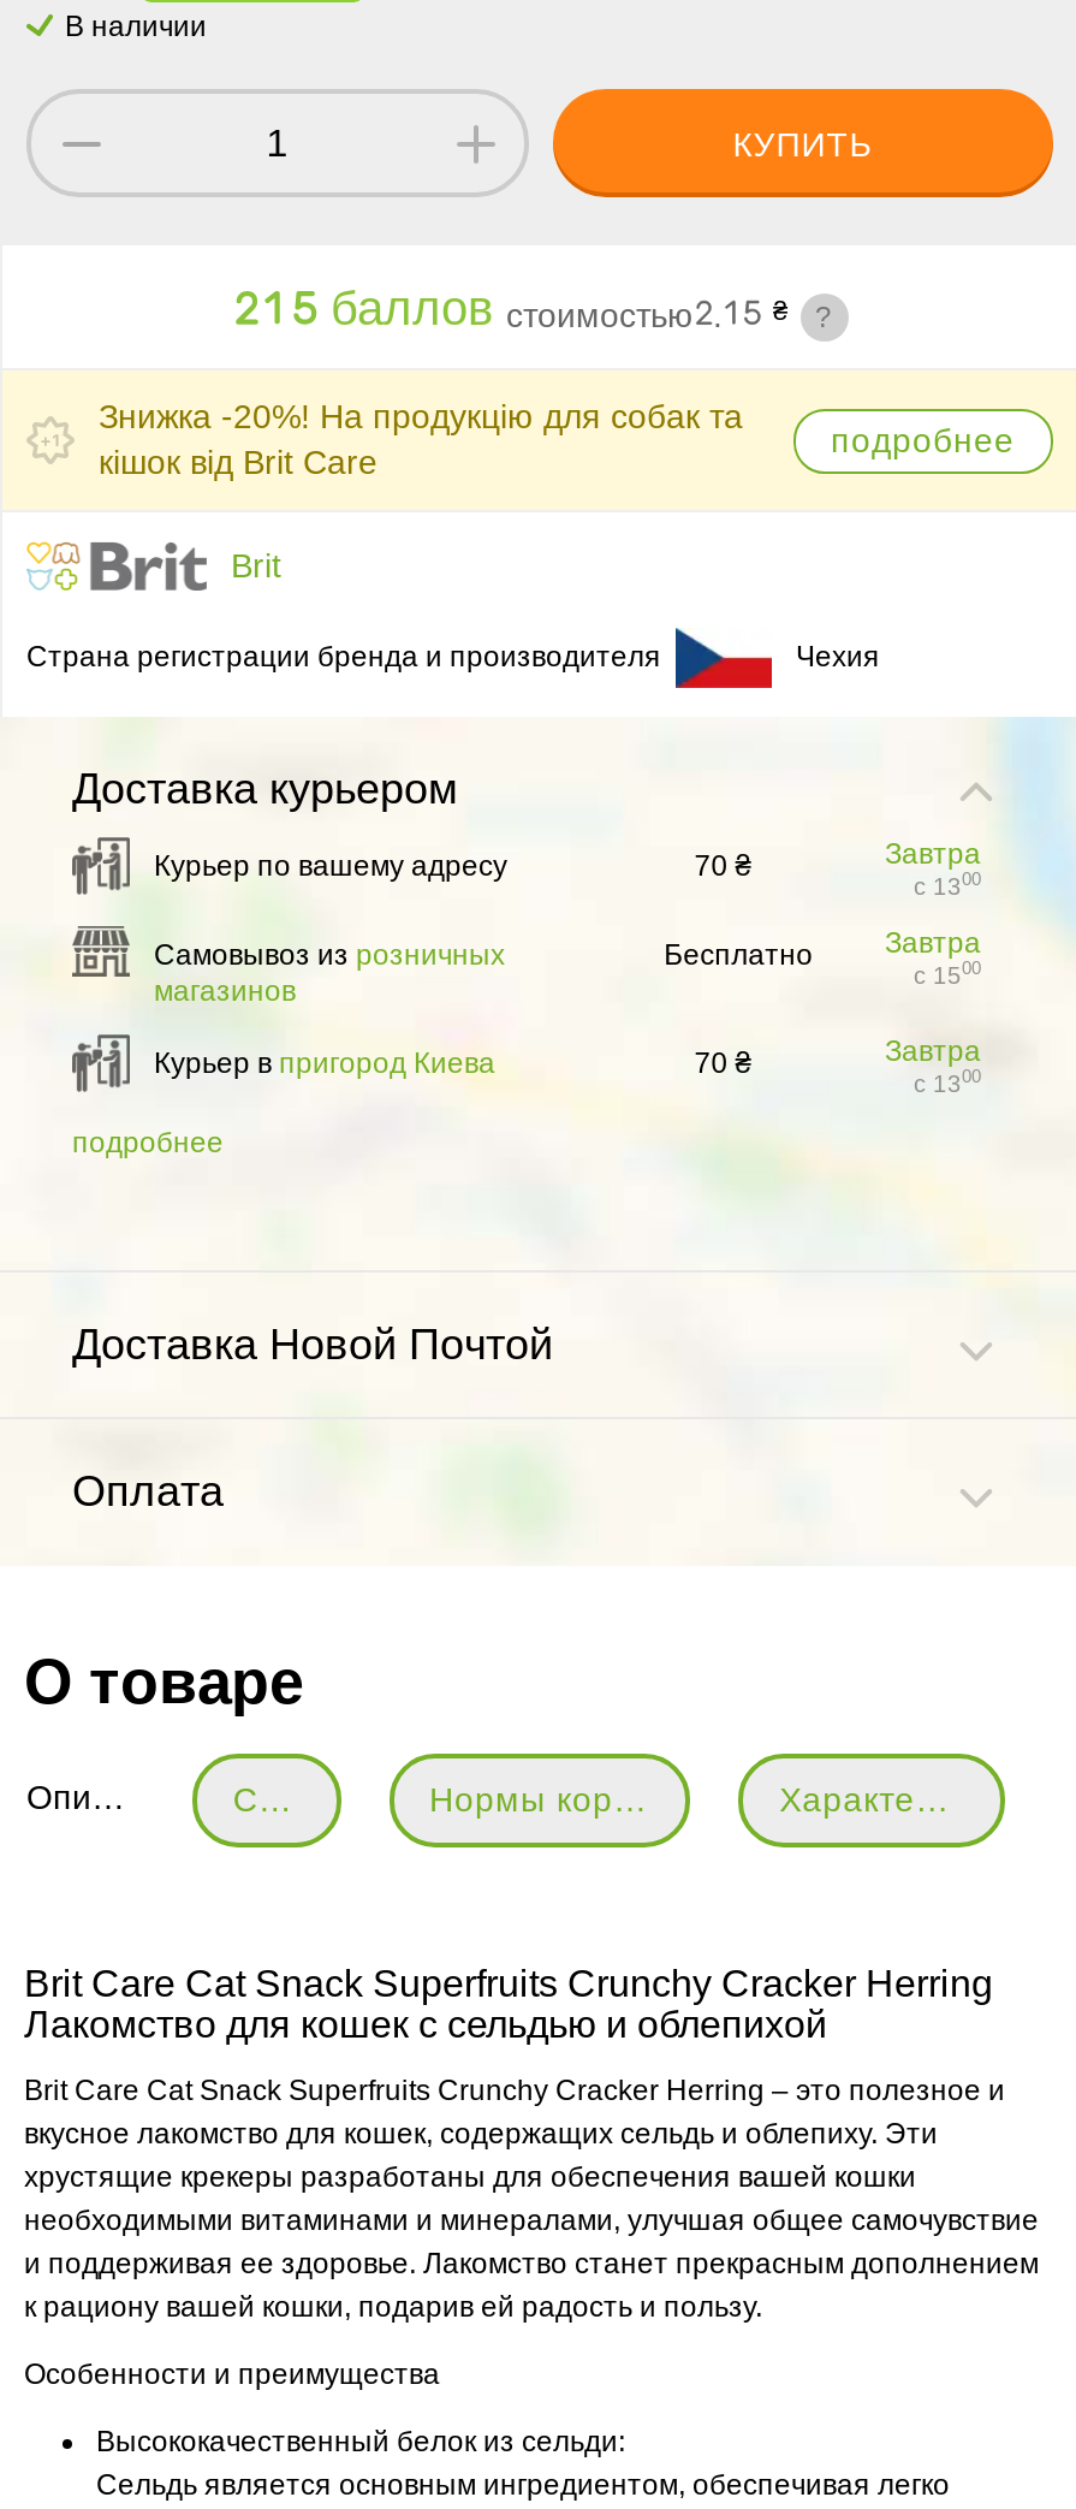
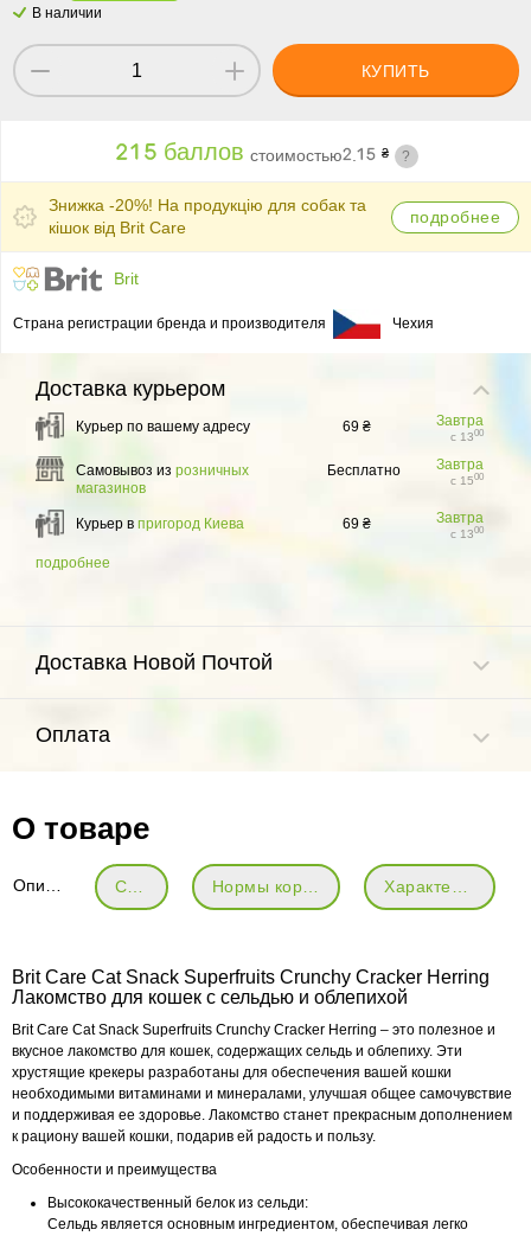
[694,849,752,883] 70 ₴ -> [342,418,371,435] 69 ₴
[694,1046,752,1080] 70 ₴ -> [342,515,371,532] 69 ₴

